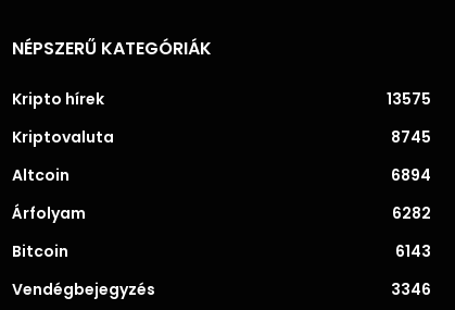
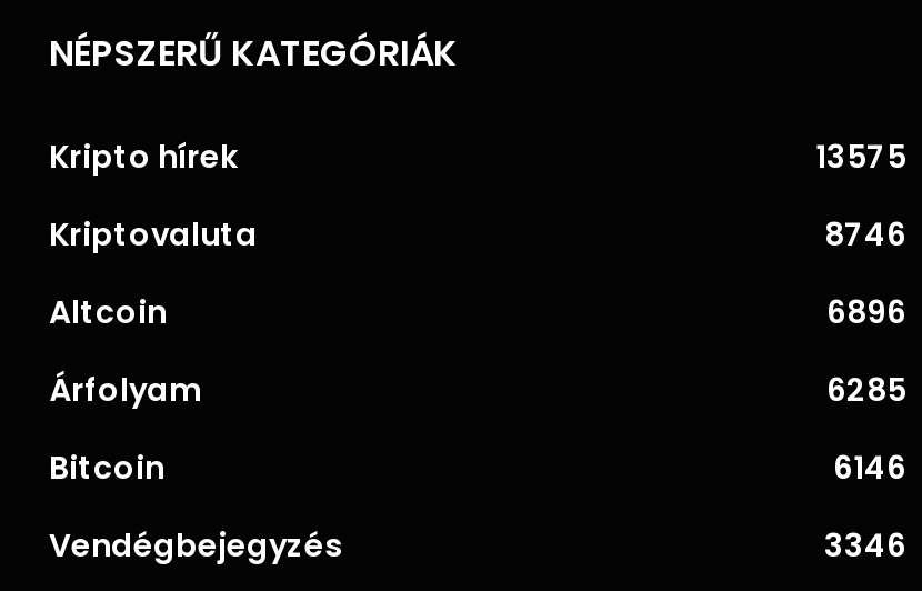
[391,126,431,148] 8745 -> [824,213,906,257] 8746
[391,164,431,186] 6894 -> [826,290,906,335] 6896
[392,203,431,224] 6282 -> [826,368,906,413] 6285
[395,241,431,262] 6143 -> [833,446,906,490] 6146

